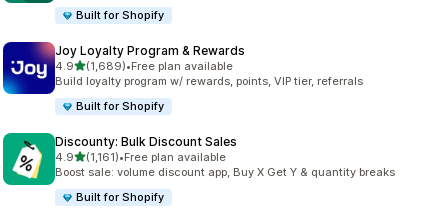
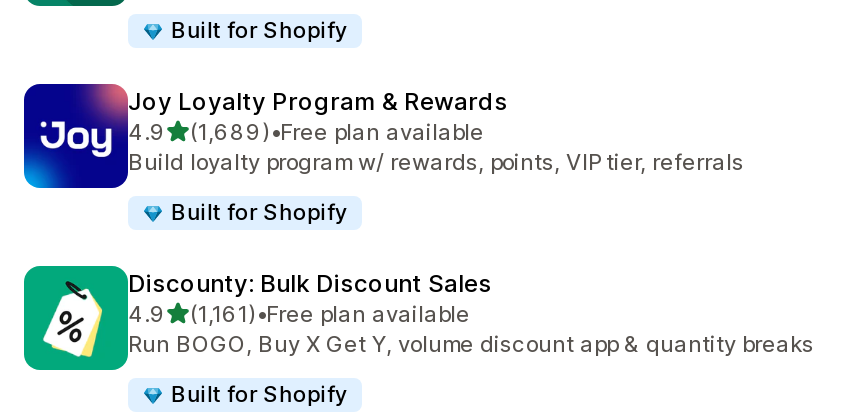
[55,165,395,179] Boost sale: volume discount app, Buy X Get Y & quantity breaks -> [128,330,814,358] Run BOGO, Buy X Get Y, volume discount app & quantity breaks

